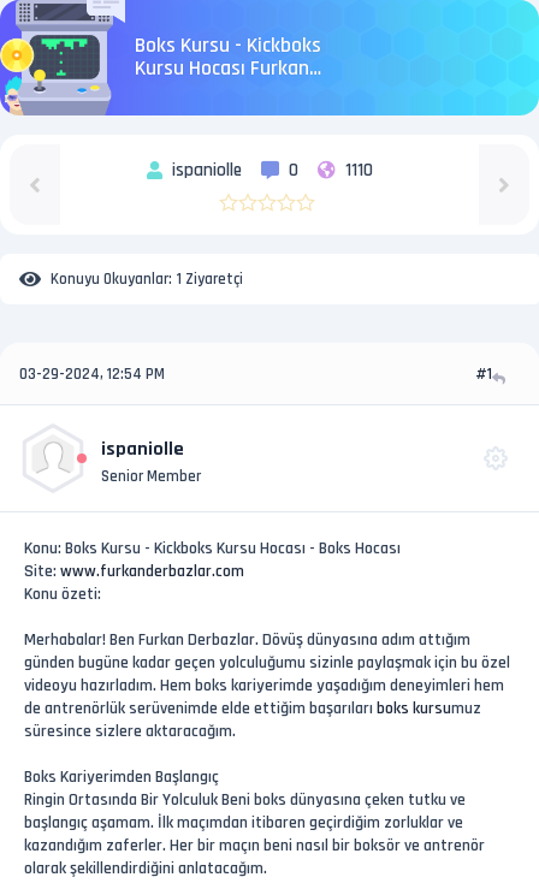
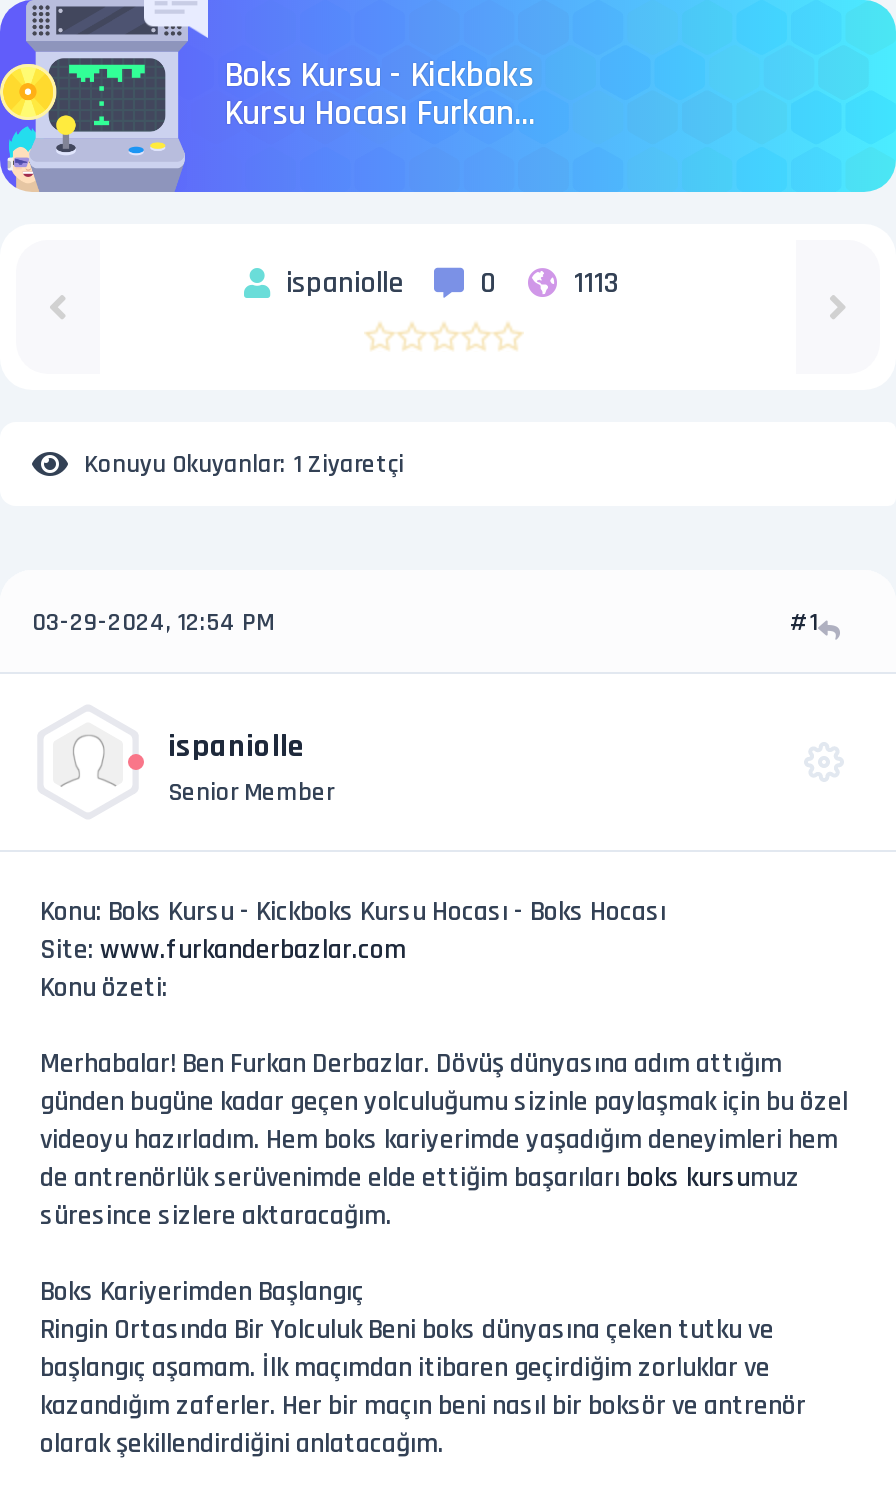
[345,159,373,182] 1110 -> [574,264,620,302] 1113

